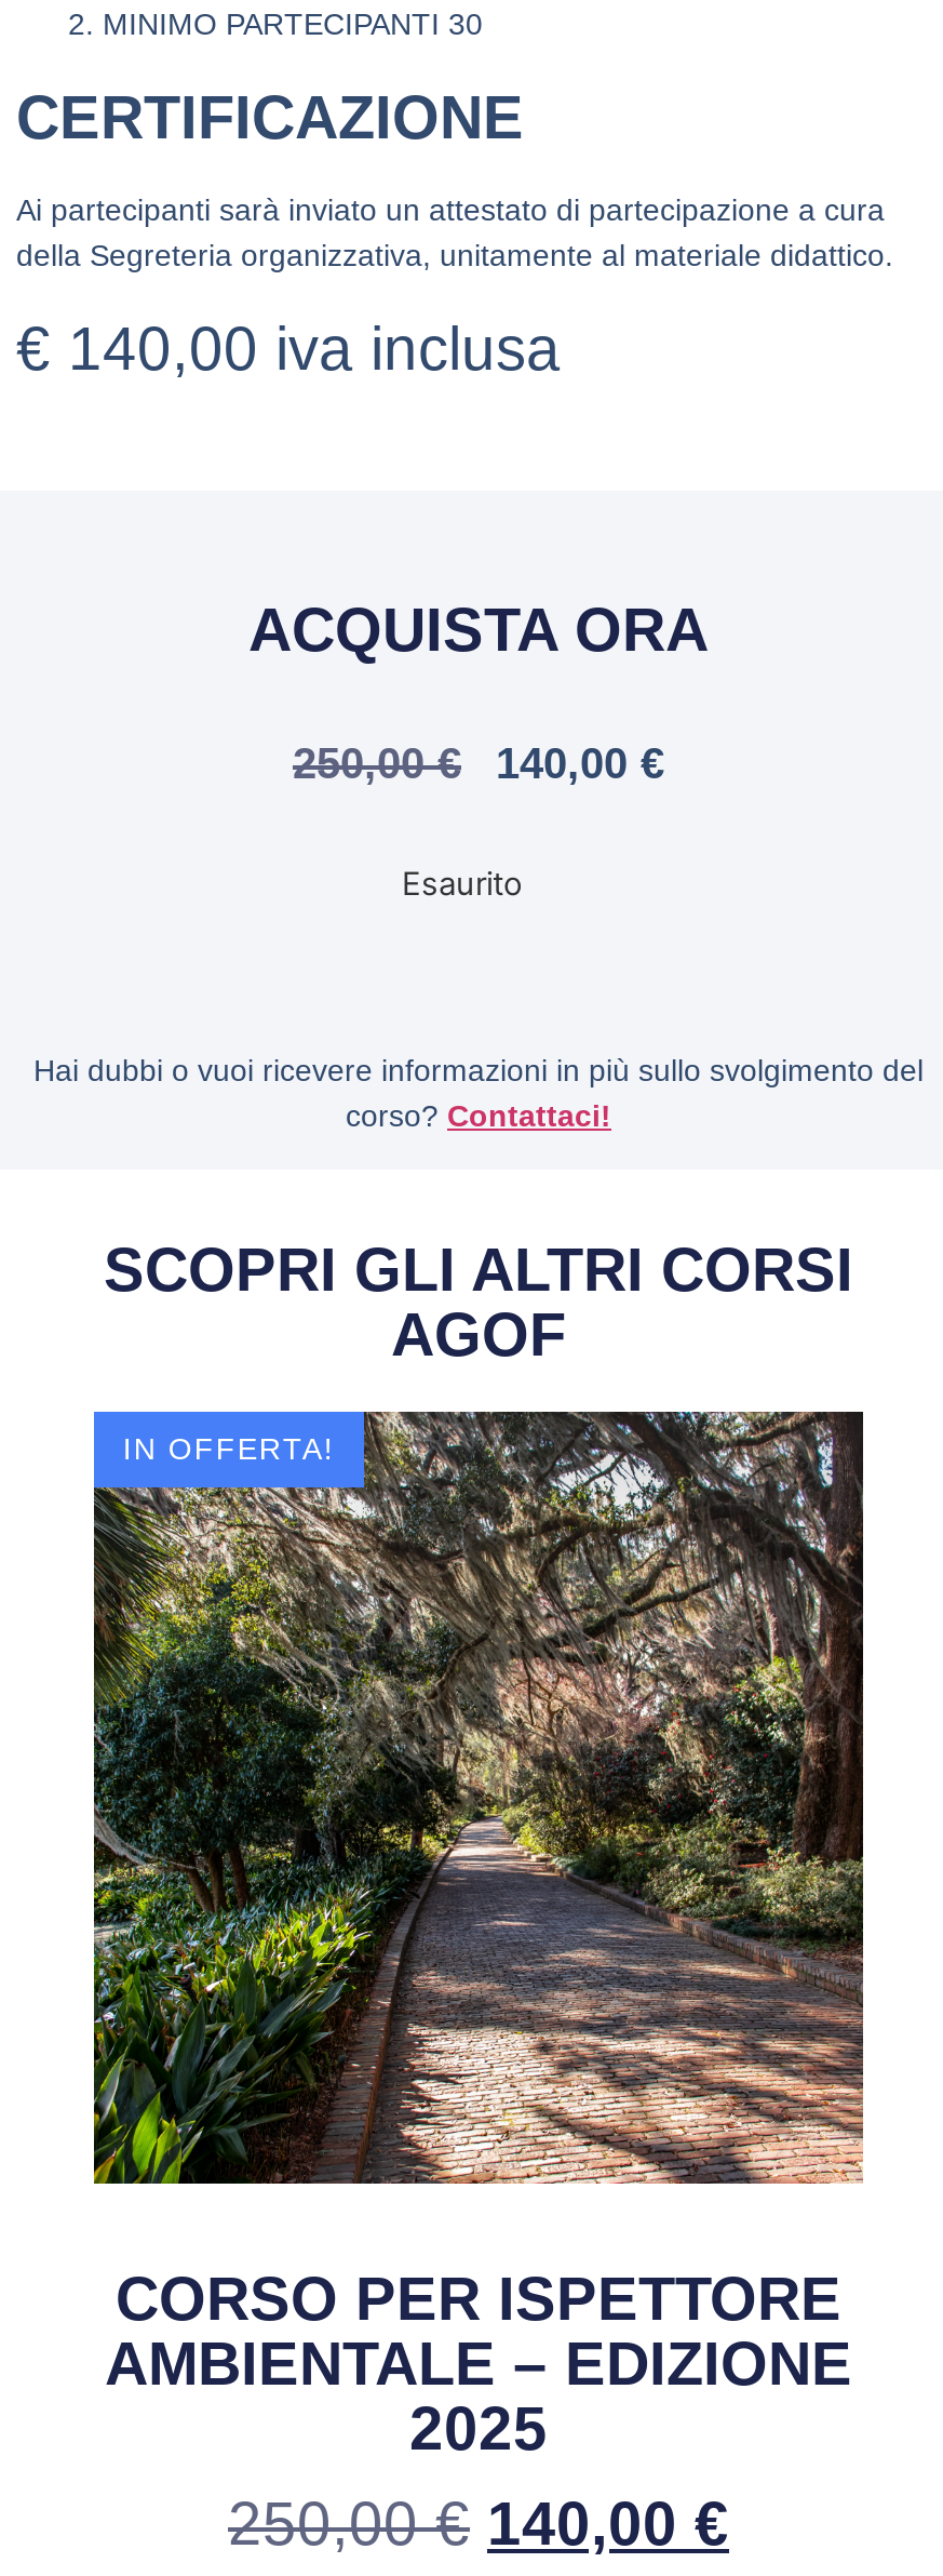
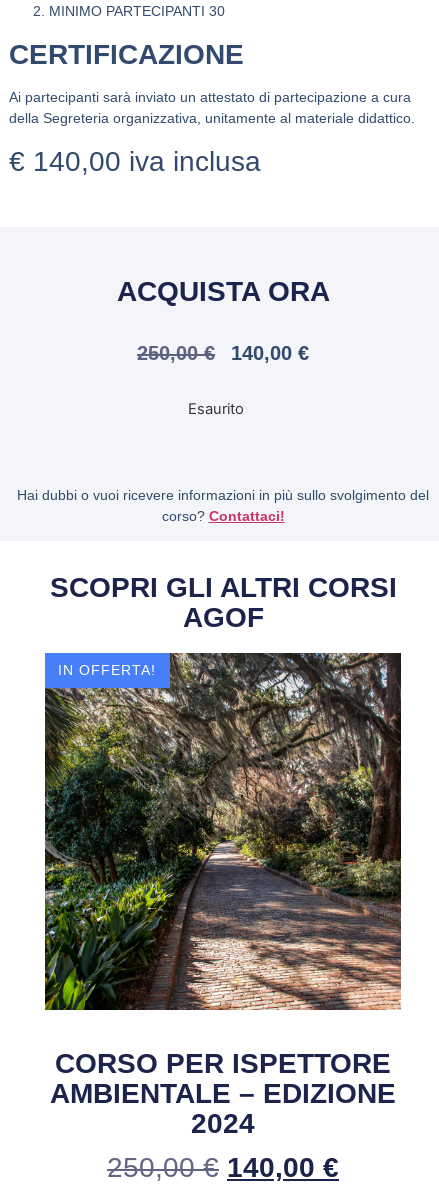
[409,2395,548,2462] 2025 -> [191,1108,255,1139] 2024

